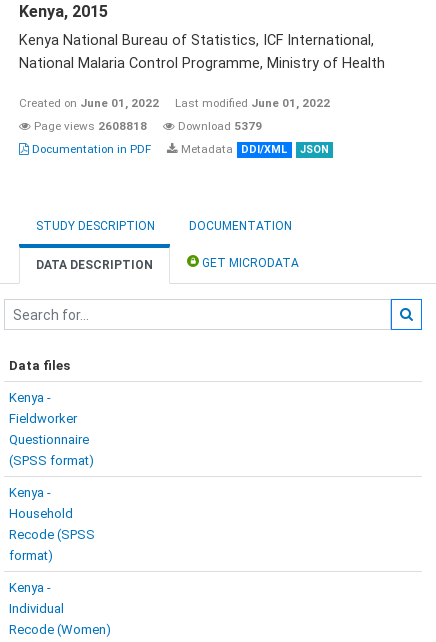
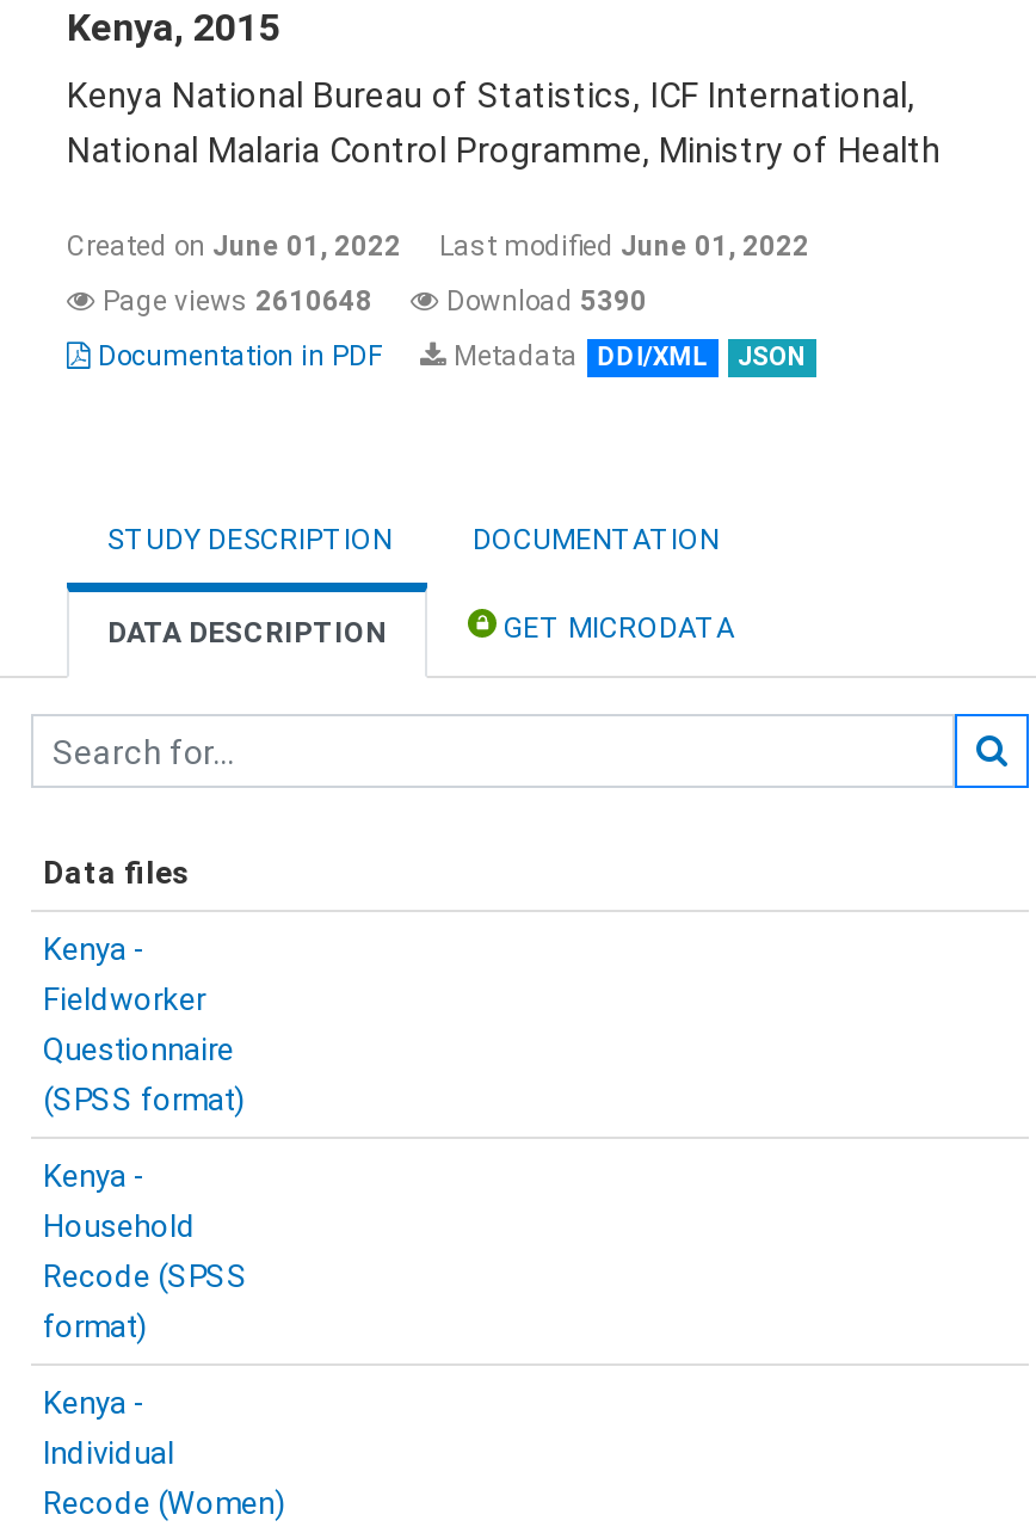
[31,119,147,133] Page views 2608818 -> [95,284,372,318] Page views 2610648
[175,119,262,133] Download 5379 -> [439,284,647,318] Download 5390

